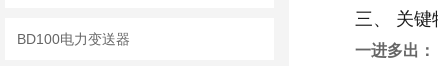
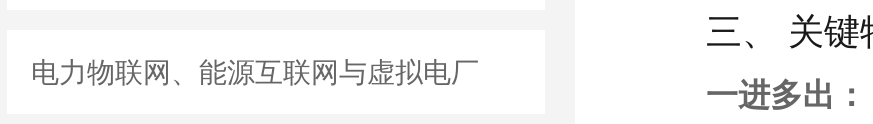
[17,31,130,47] BD100电力变送器 -> [31,56,479,88] 电力物联网、能源互联网与虚拟电厂

